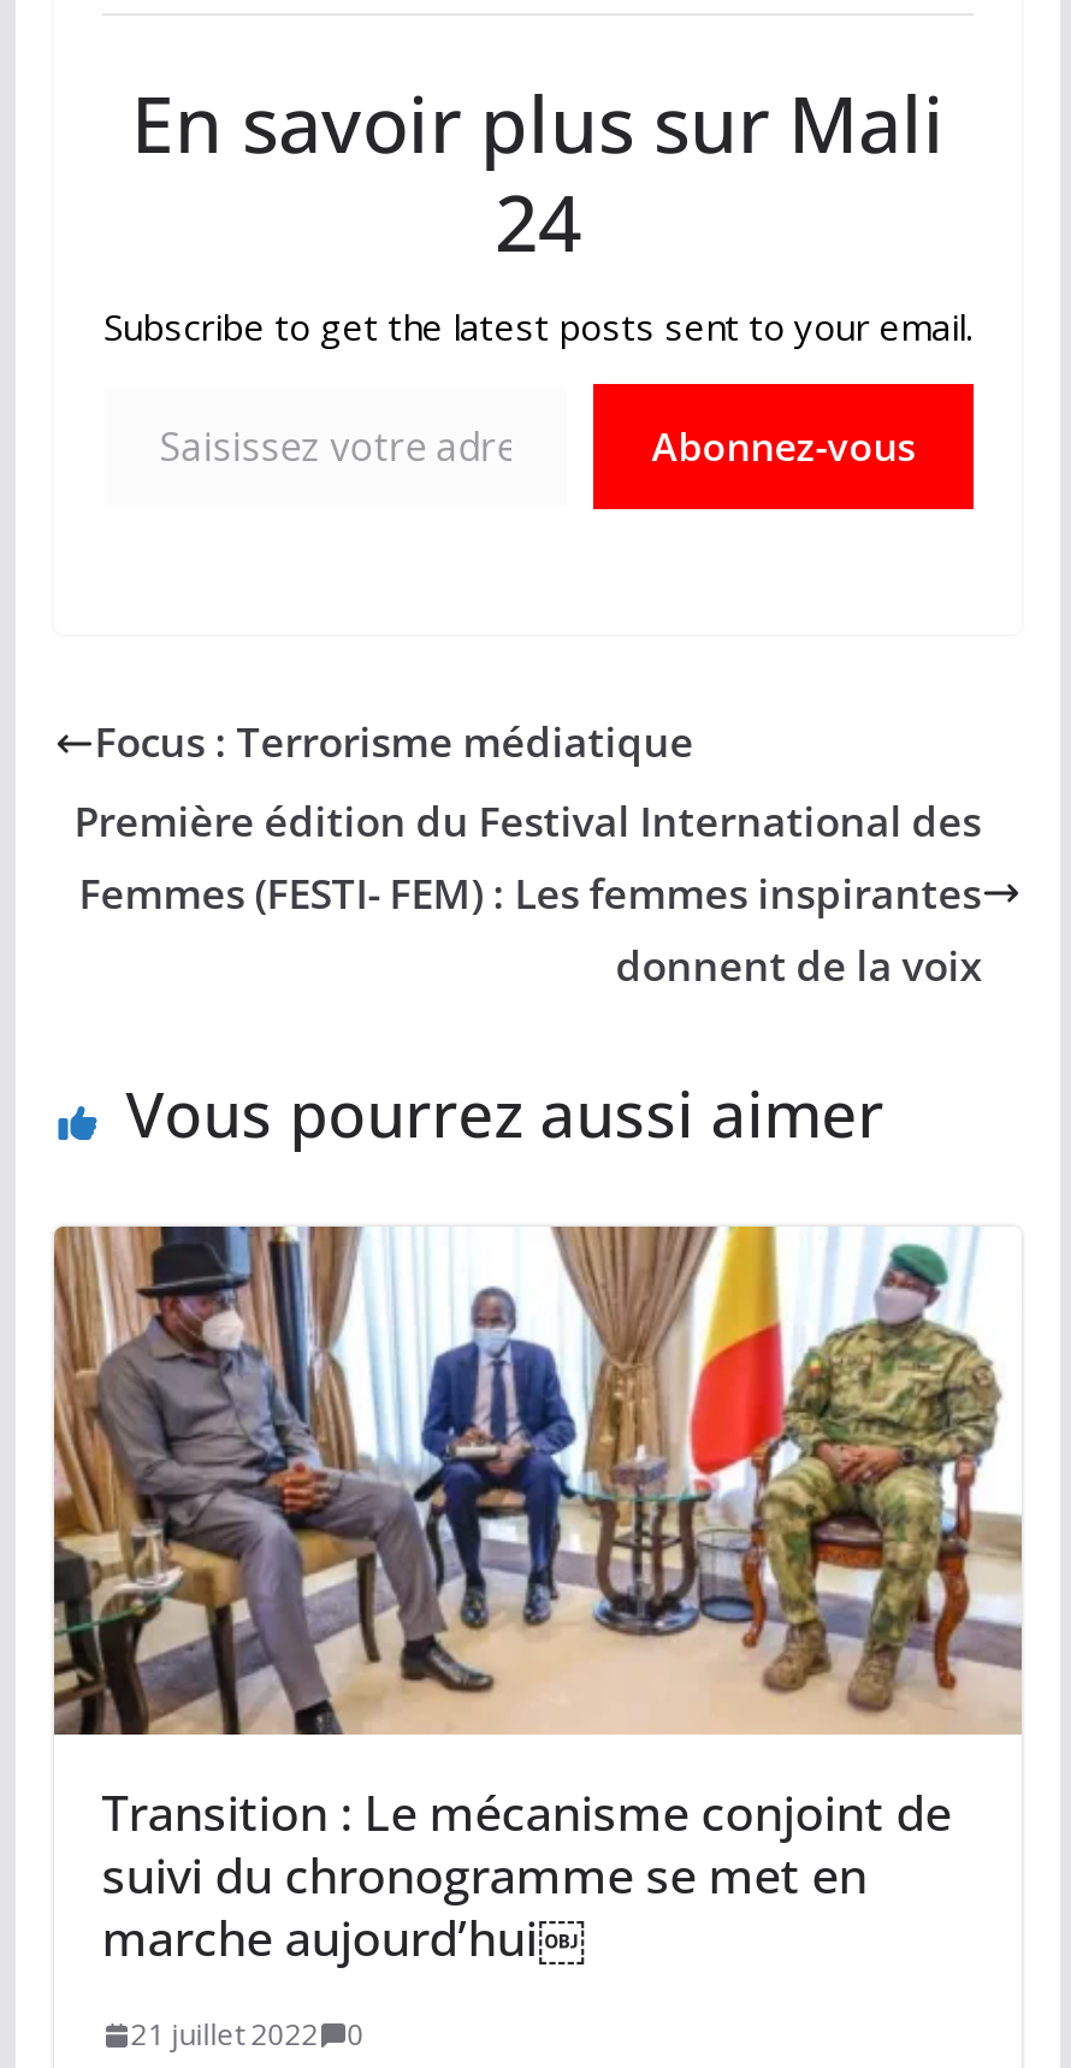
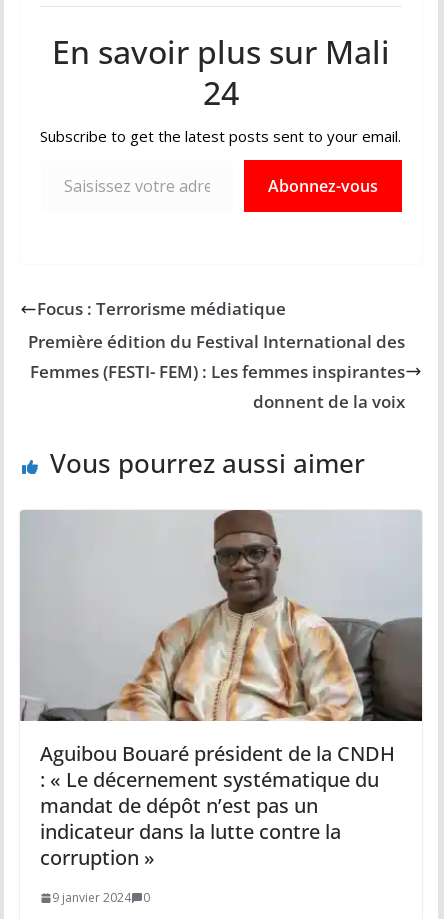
[54,1224,1022,1971] [image] | Transition : Le mécanisme conjoint de | suivi du chronogramme se met en | marche aujourd’hui￼ -> [21,510,423,871] [image] | Aguibou Bouaré président de la CNDH | : « Le décernement systématique du | mandat de dépôt n’est pas un | indicateur dans la lutte contre la | corruption »
[130,2014,364,2055] 21 juillet 2022 0 -> [52,889,150,906] 9 janvier 2024 0

